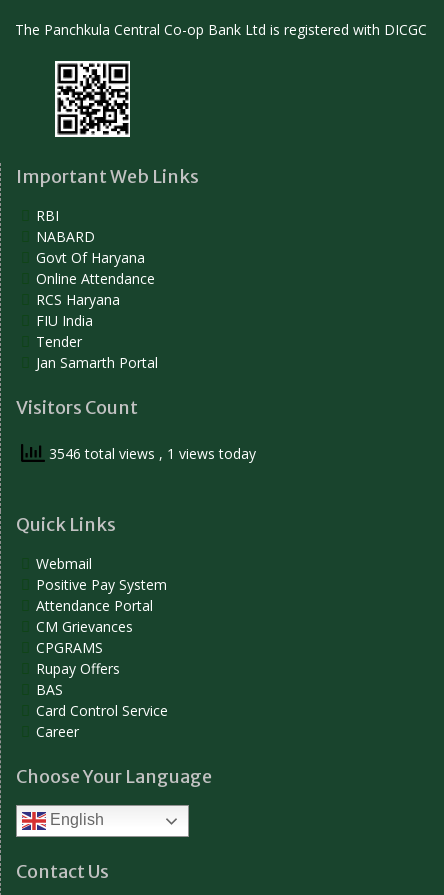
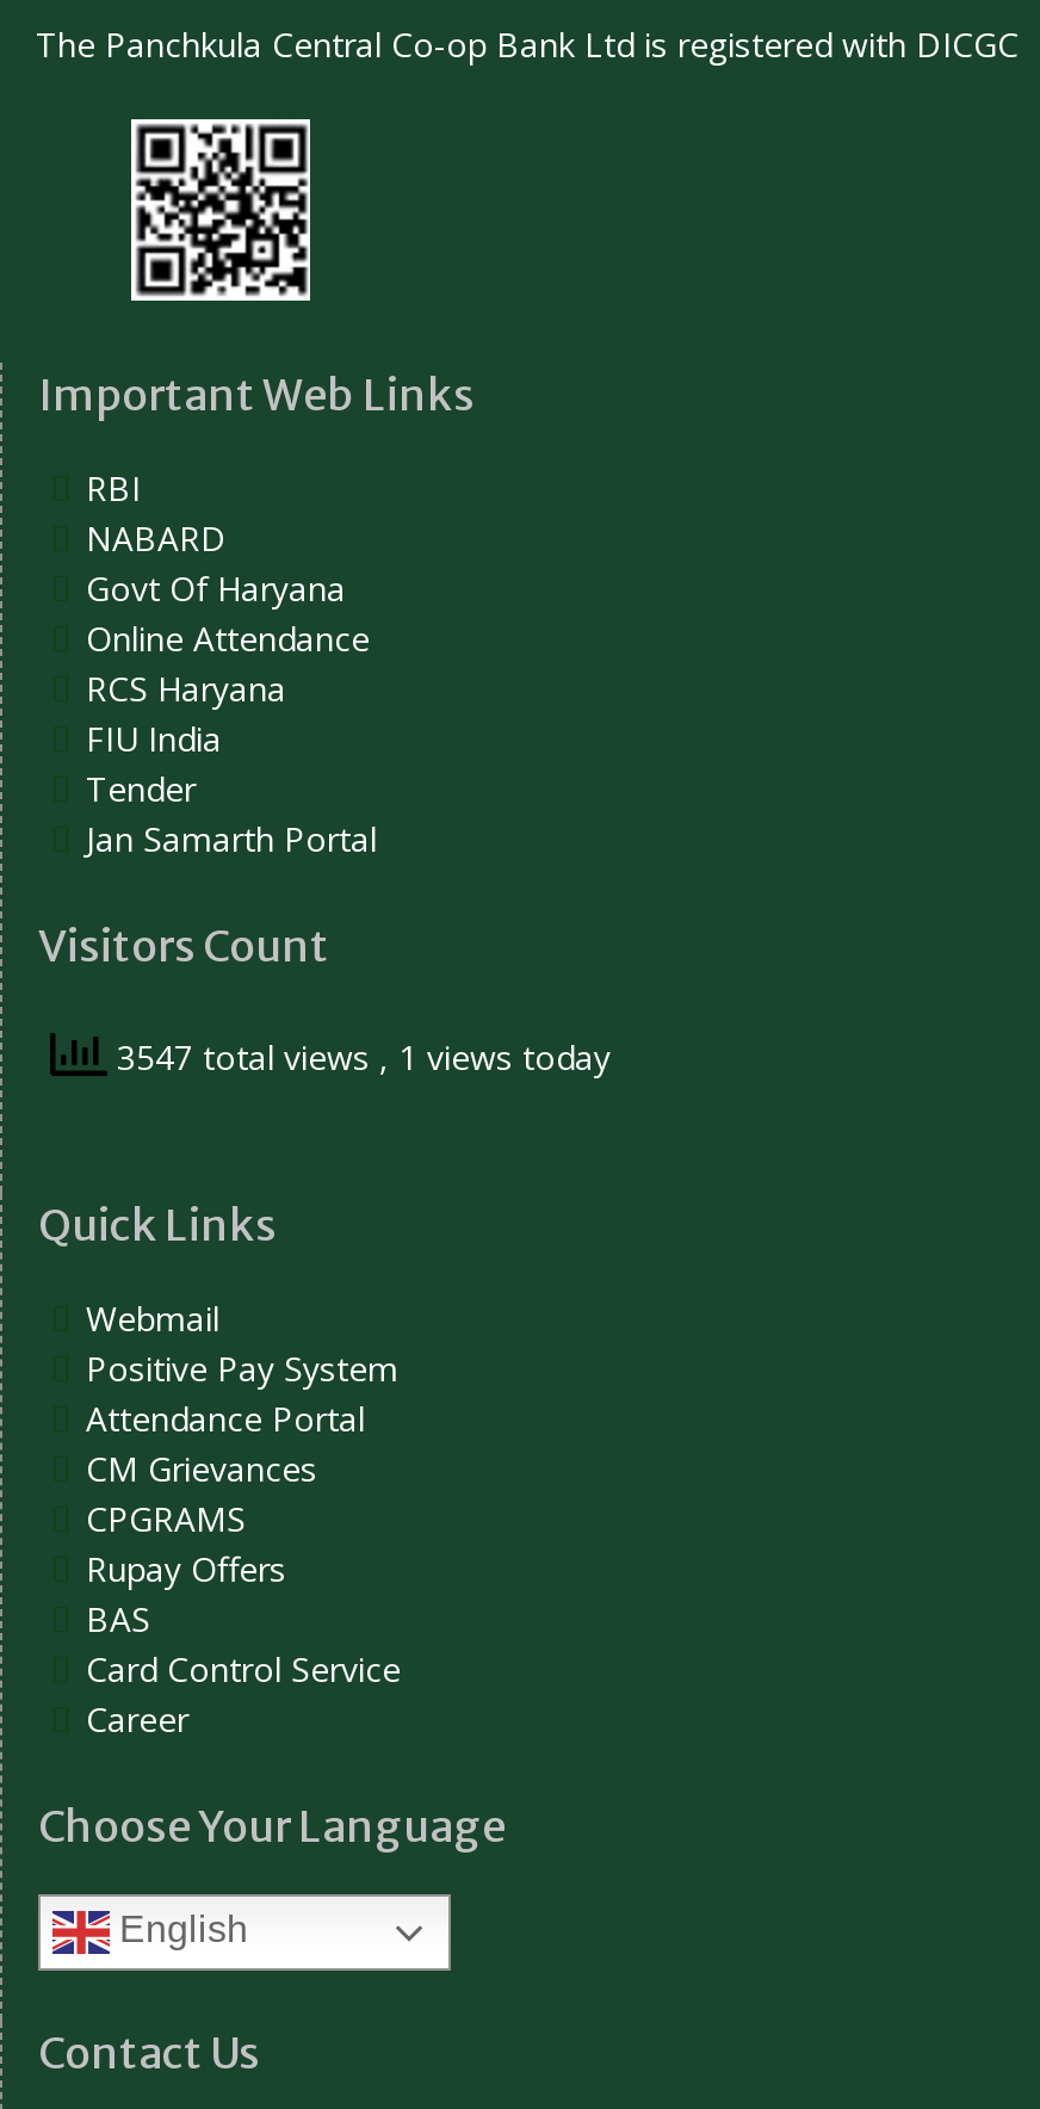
[45,444,256,463] 3546 total views, 1 views today -> [107,1033,611,1079] 3547 total views, 1 views today

